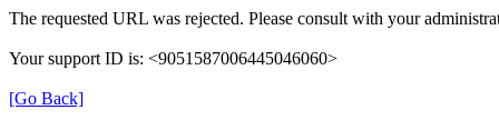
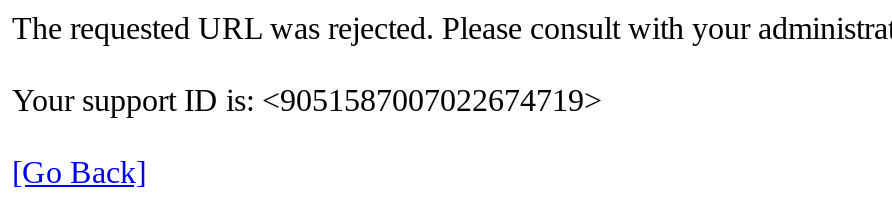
[9,49,337,68] Your support ID is: <9051587006445046060> -> [12,83,602,117] Your support ID is: <9051587007022674719>

